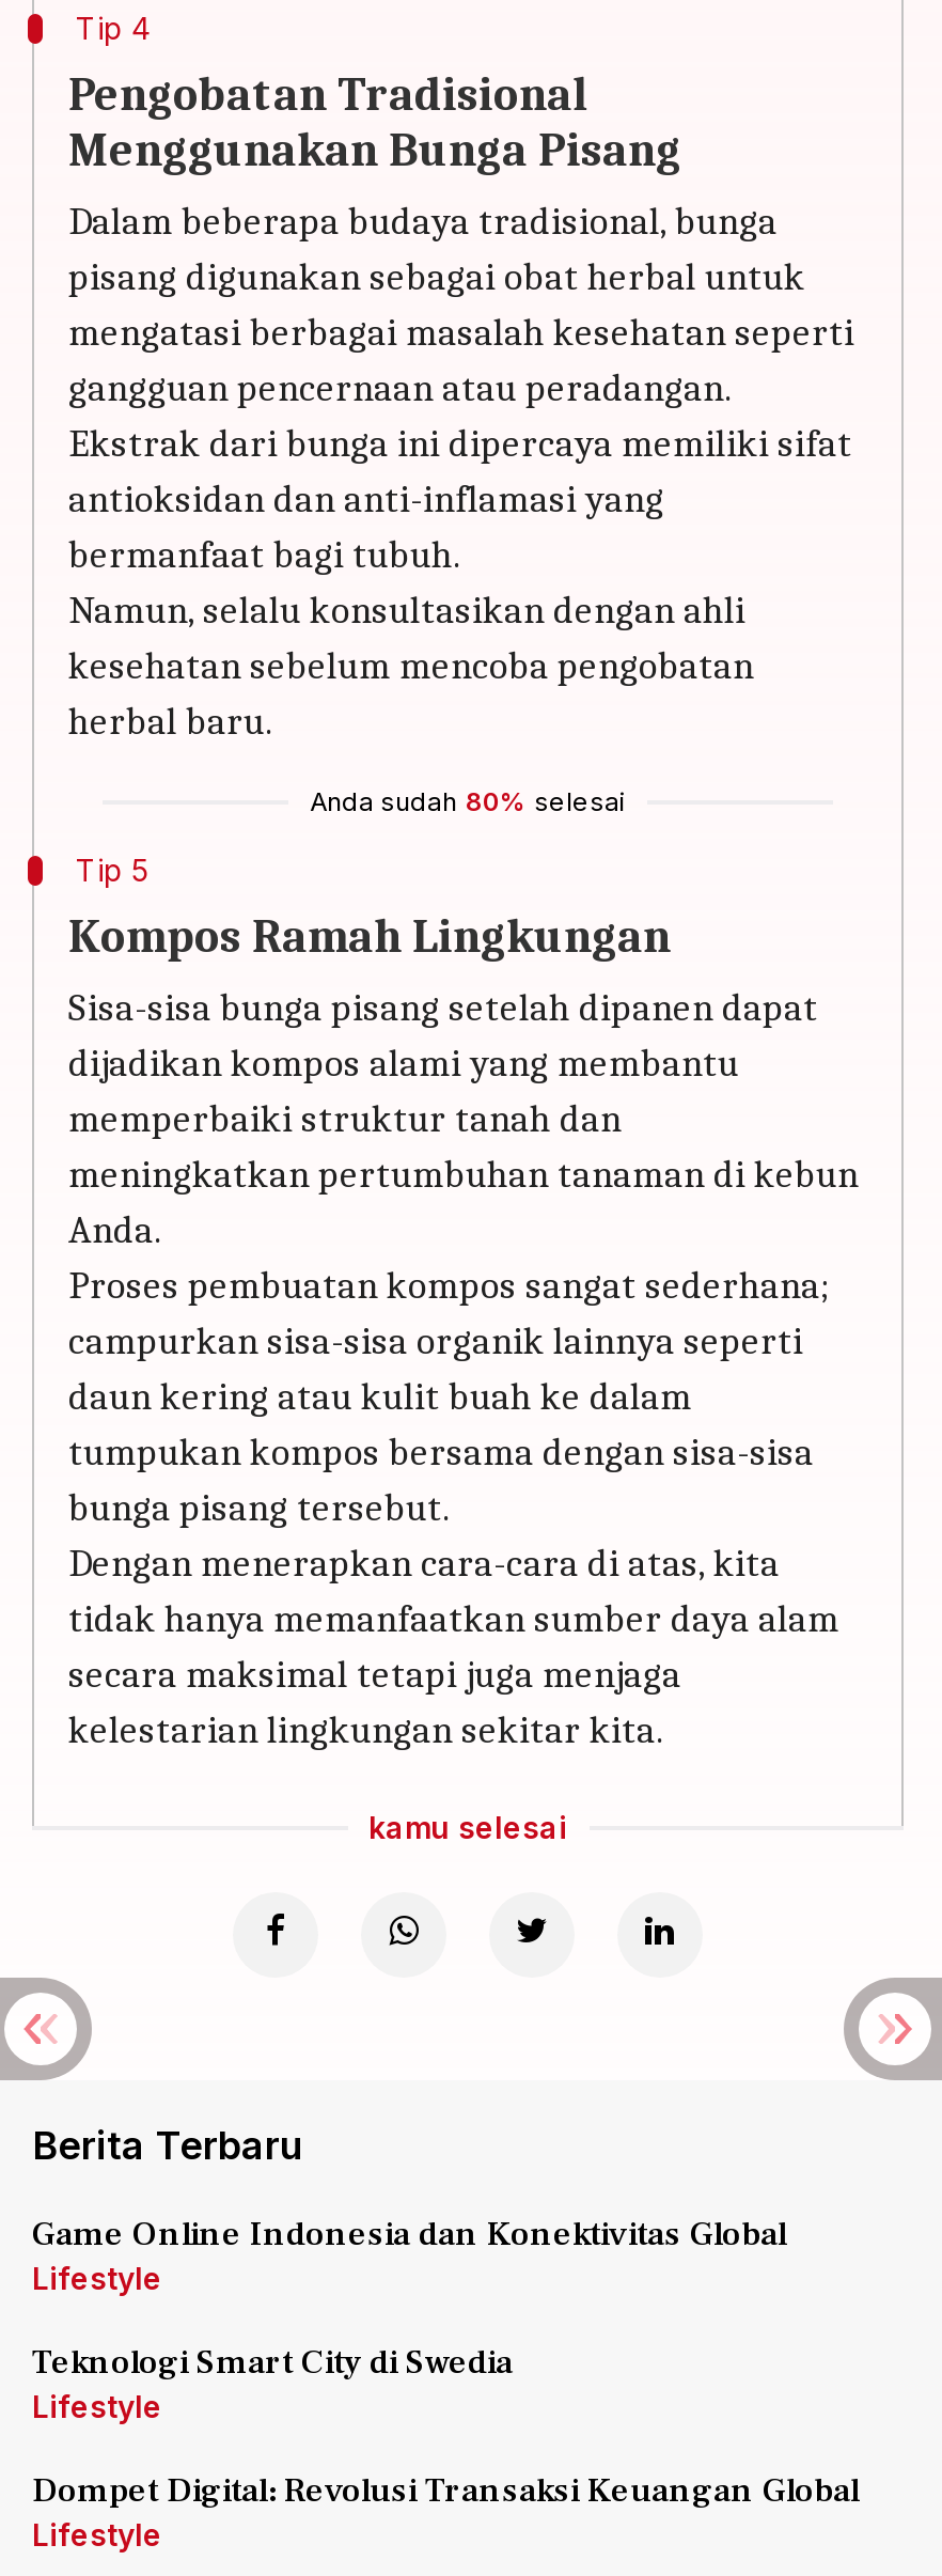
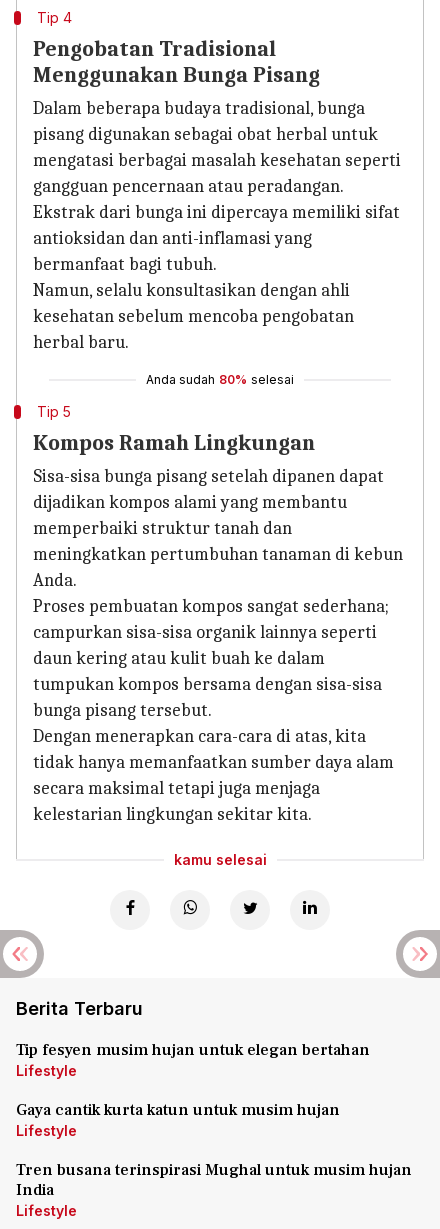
[32,2213,786,2255] Game Online Indonesia dan Konektivitas Global -> [16,1040,370,1060] Tip fesyen musim hujan untuk elegan bertahan
[32,2341,513,2384] Teknologi Smart City di Swedia -> [16,1100,340,1120] Gaya cantik kurta katun untuk musim hujan
[32,2469,859,2512] Dompet Digital: Revolusi Transaksi Keuangan Global -> [16,1160,412,1200] Tren busana terinspirasi Mughal untuk musim hujan | India

